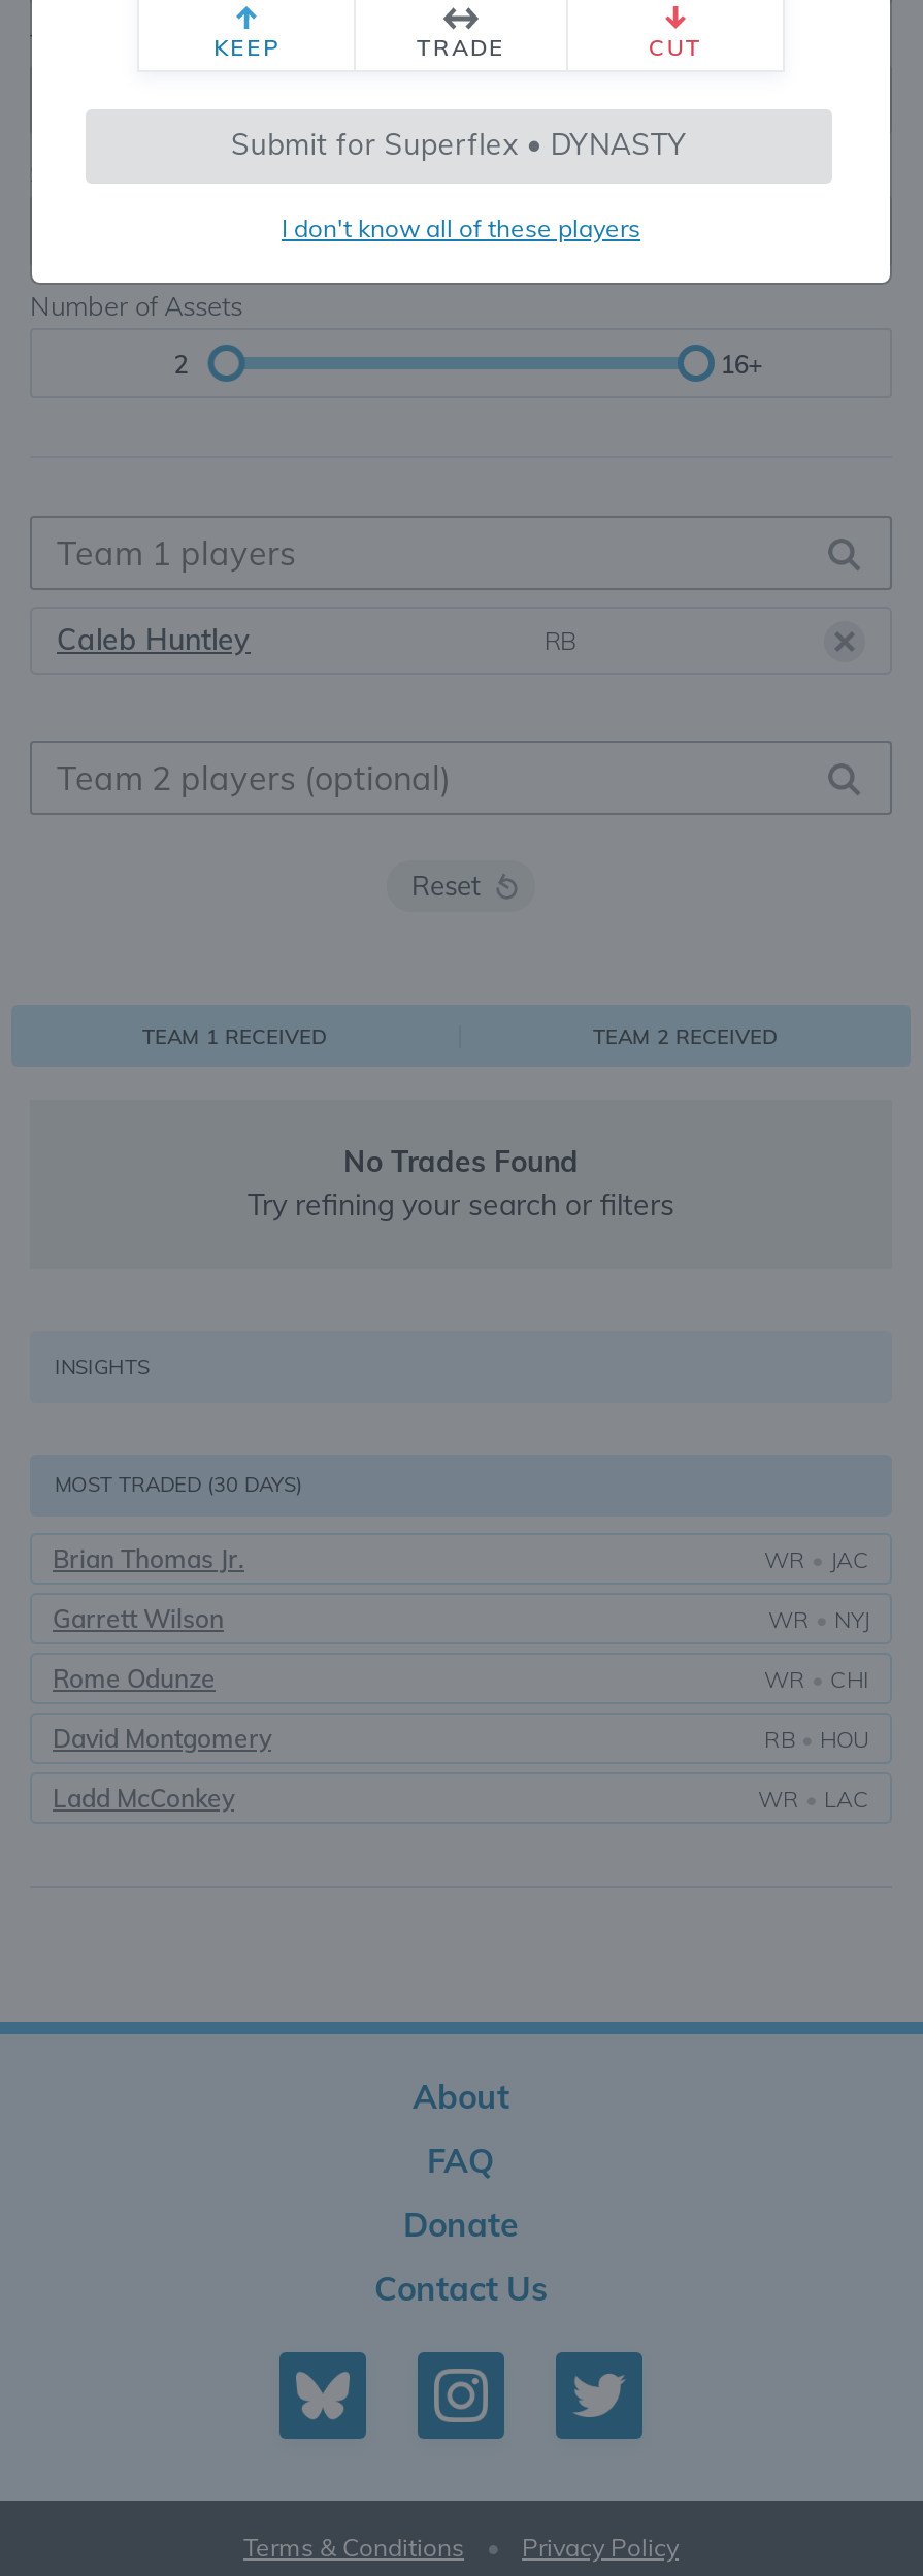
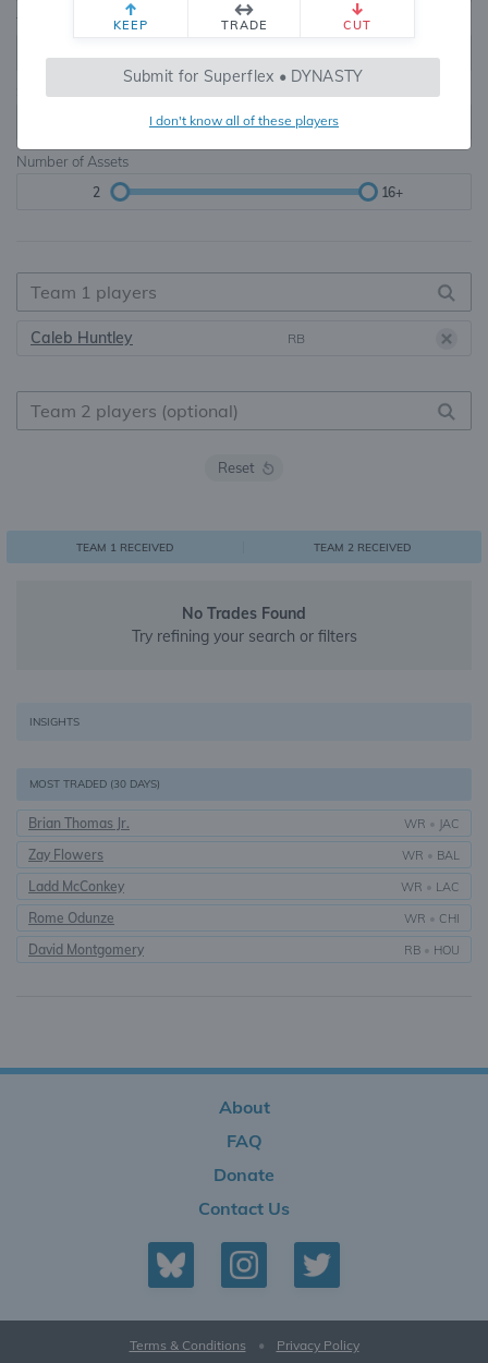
[53,1603,869,1634] Garrett Wilson | WR • NYJ -> [28,847,460,863] Zay Flowers | WR • BAL
moved [53,1663,869,1754] -> [28,910,460,958]: Rome Odunze | WR • CHI | David Montgomery | RB • HOU
moved [53,1783,869,1814] -> [28,878,460,895]: Ladd McConkey | WR • LAC

